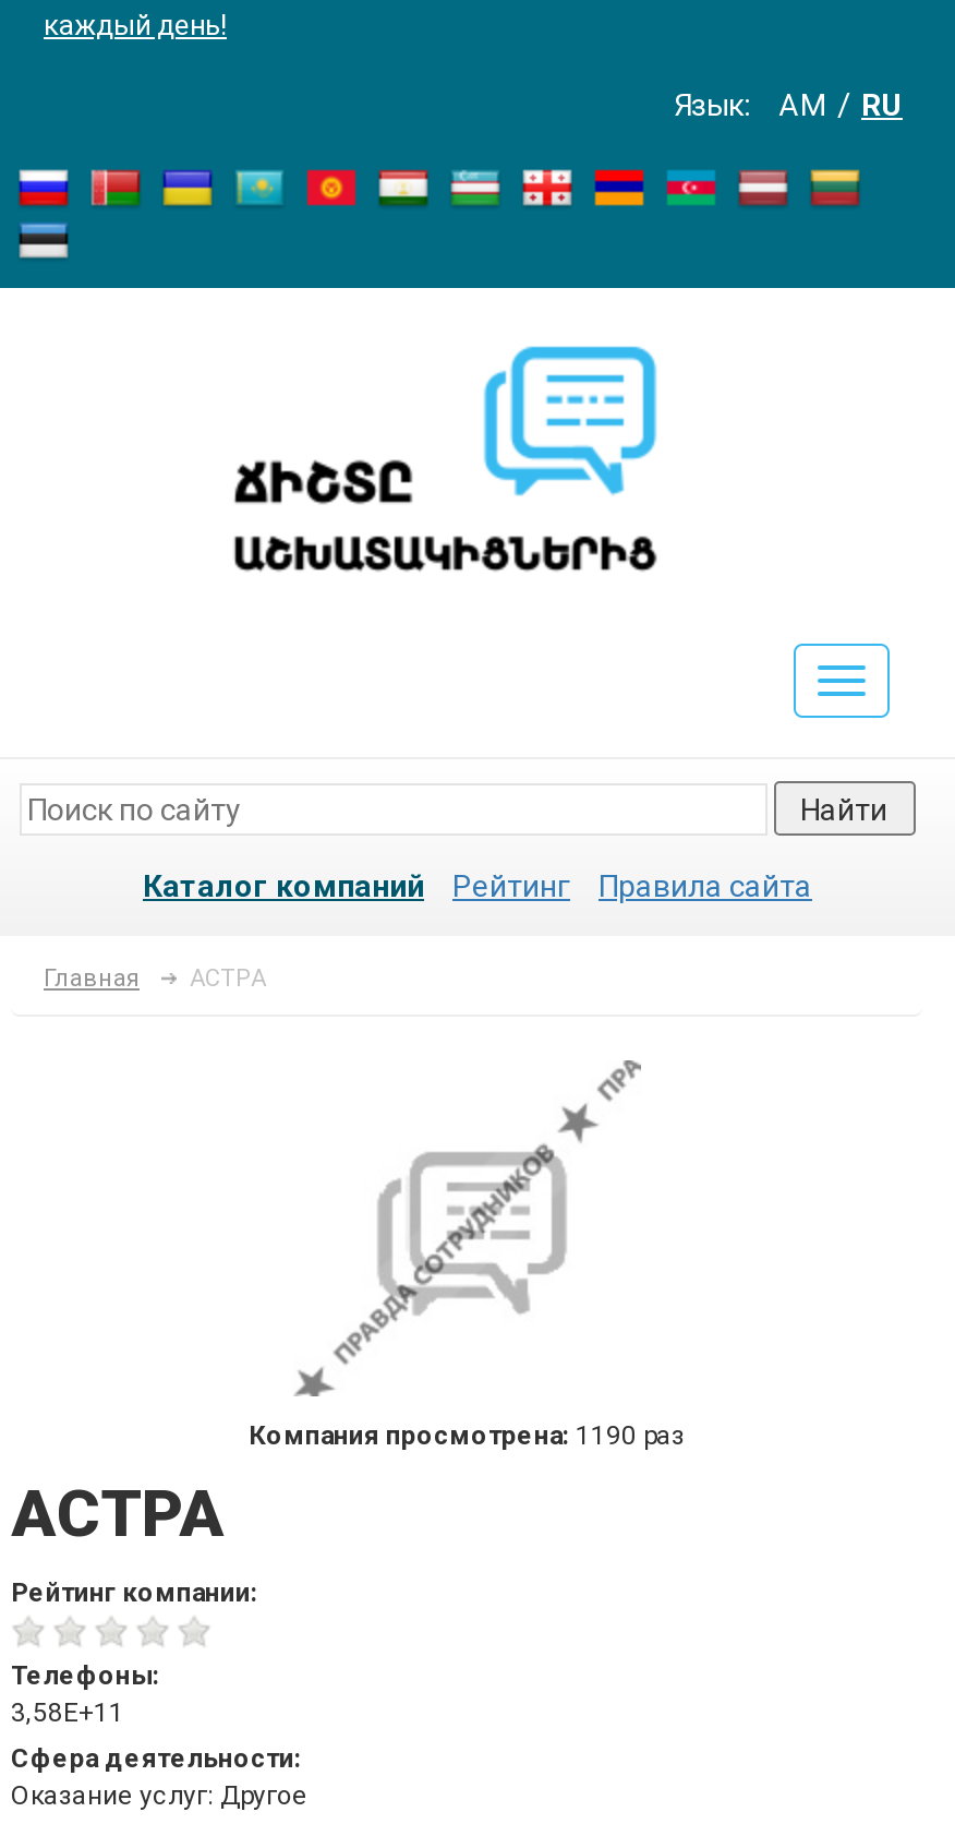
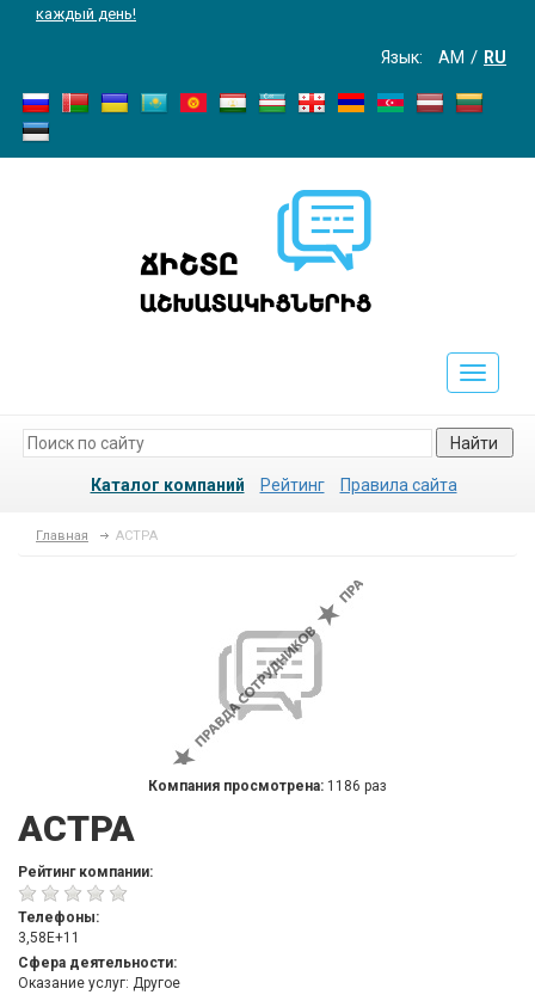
[249,1420,685,1451] Компания просмотрена: 1190 раз -> [148,778,387,794] Компания просмотрена: 1186 раз

